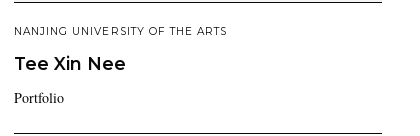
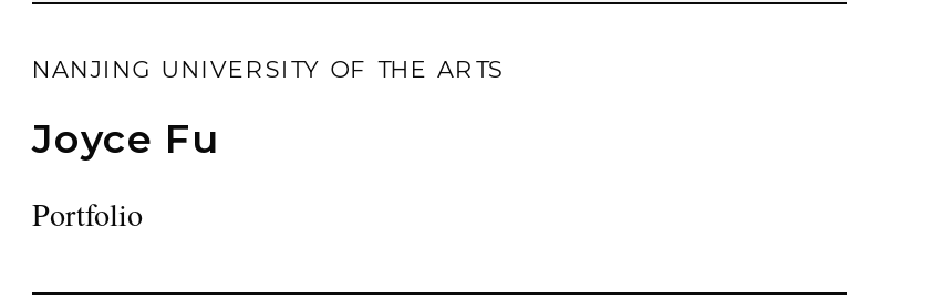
[14,53,126,74] Tee Xin Nee -> [32,116,218,163] Joyce Fu

